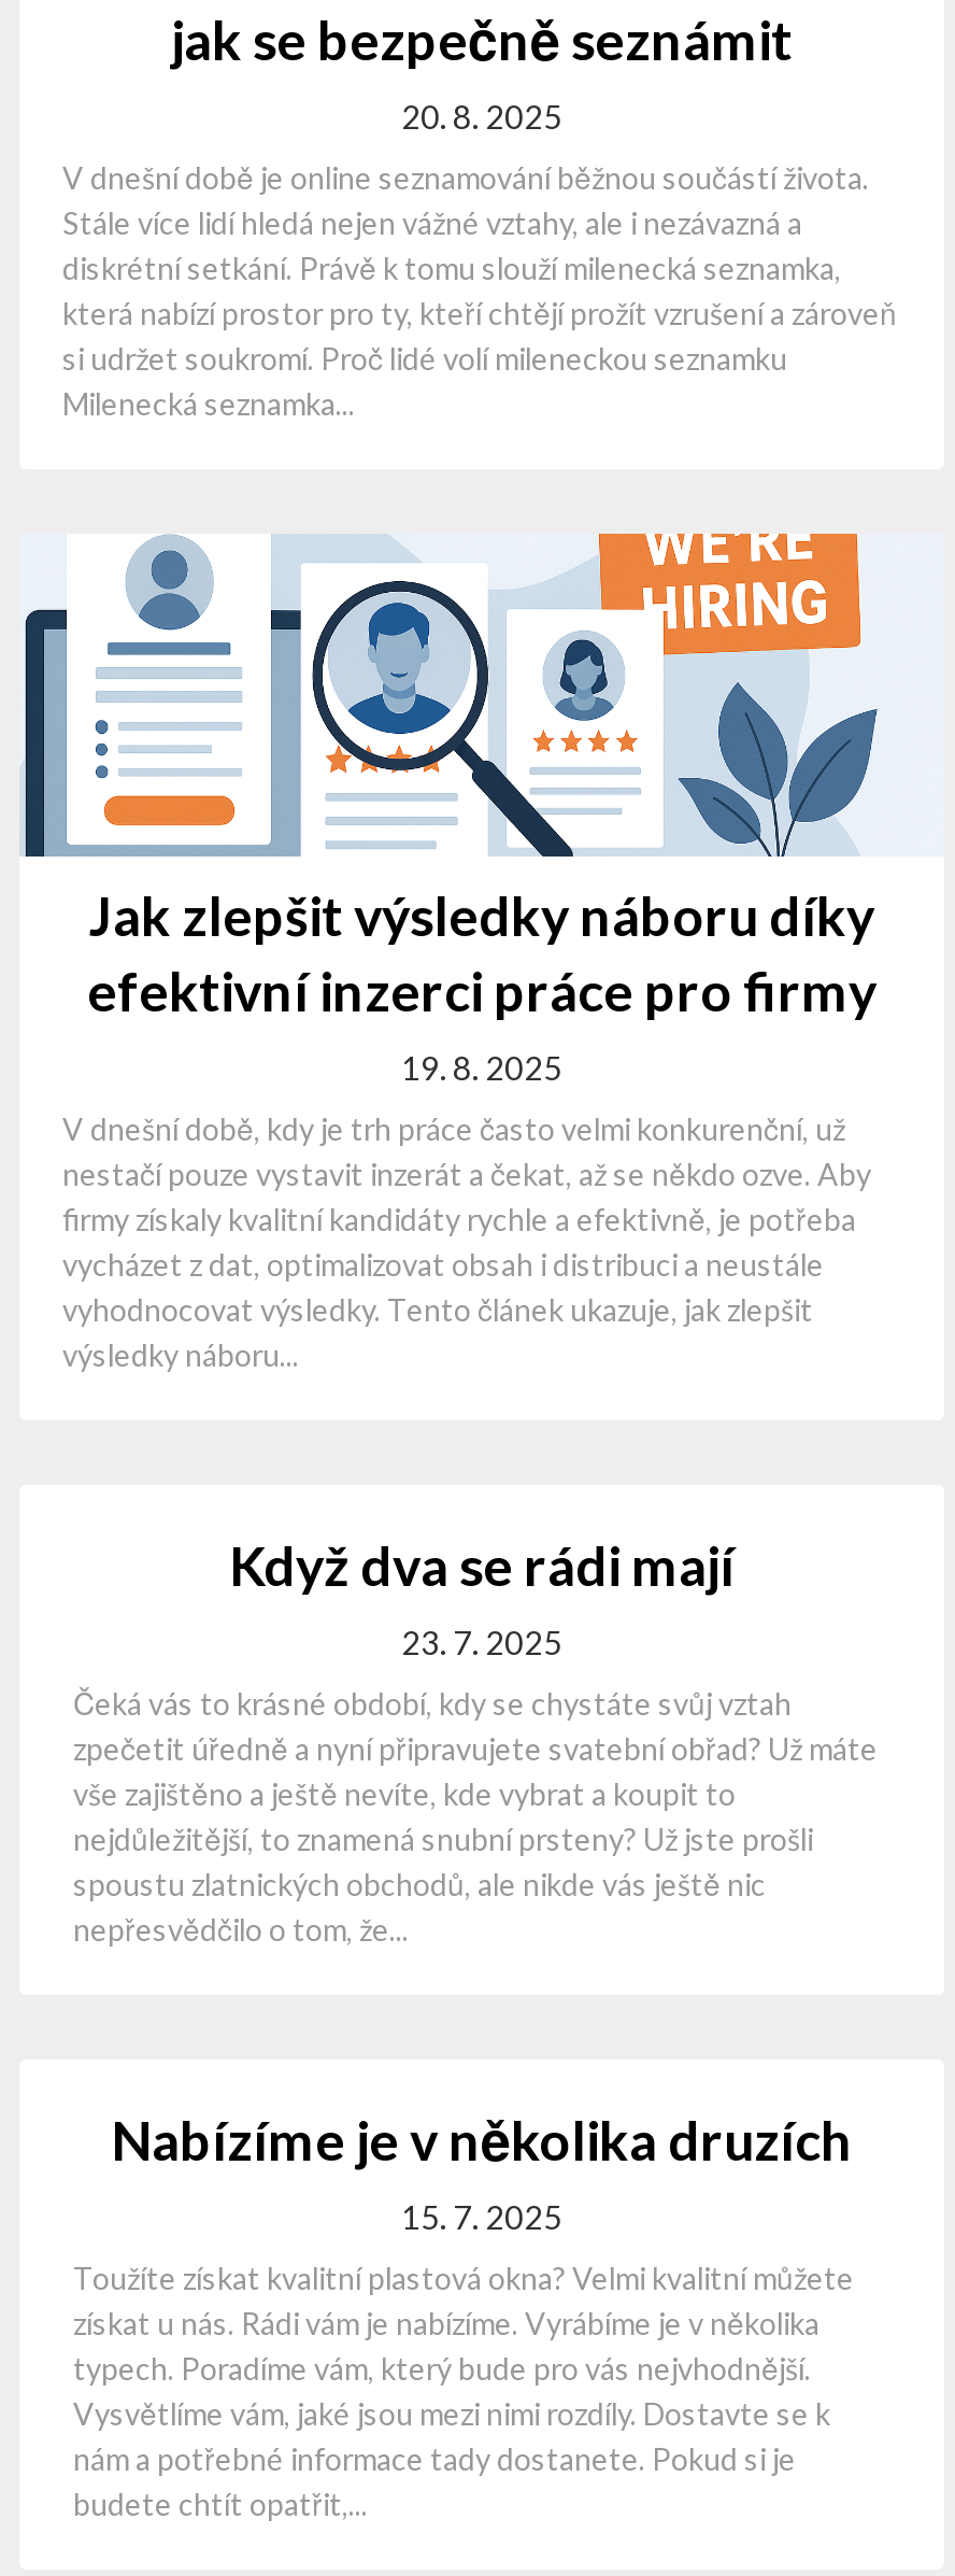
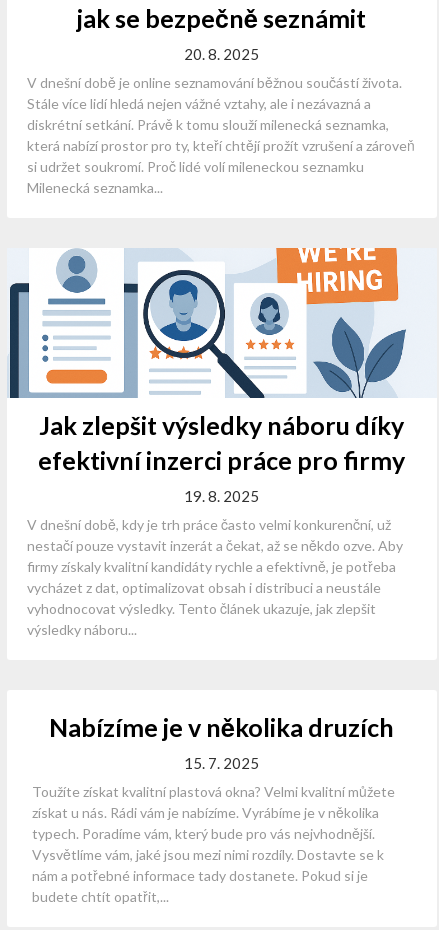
[73,1532,878,1948] Když dva se rádi mají | 23. 7. 2025 | Čeká vás to krásné období, kdy se chystáte svůj vztah | zpečetit úředně a nyní připravujete svatební obřad? Už máte | vše zajištěno a ještě nevíte, kde vybrat a koupit to | nejdůležitější, to znamená snubní prsteny? Už jste prošli | spoustu zlatnických obchodů, ale nikde vás ještě nic | nepřesvědčilo o tom, že... -> none

